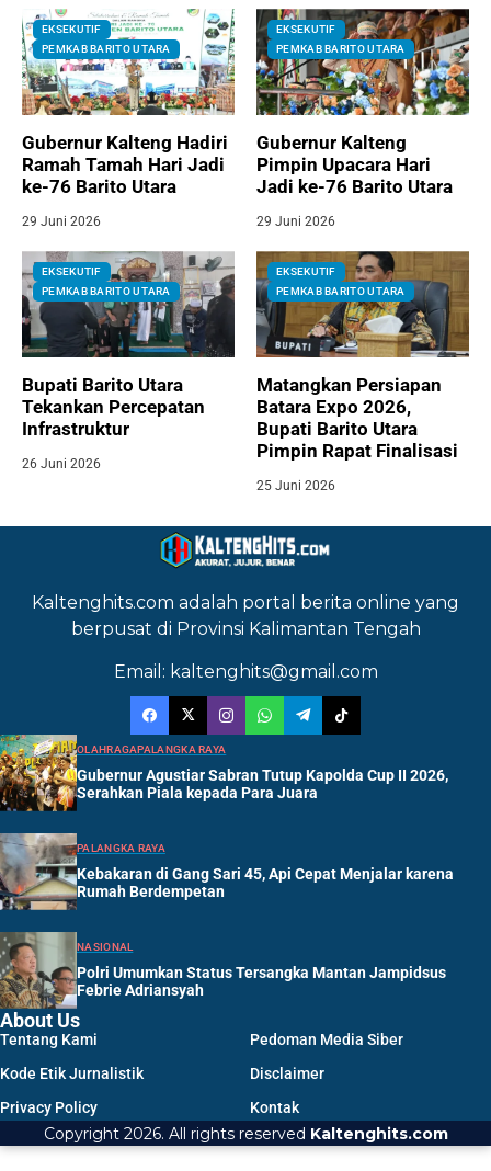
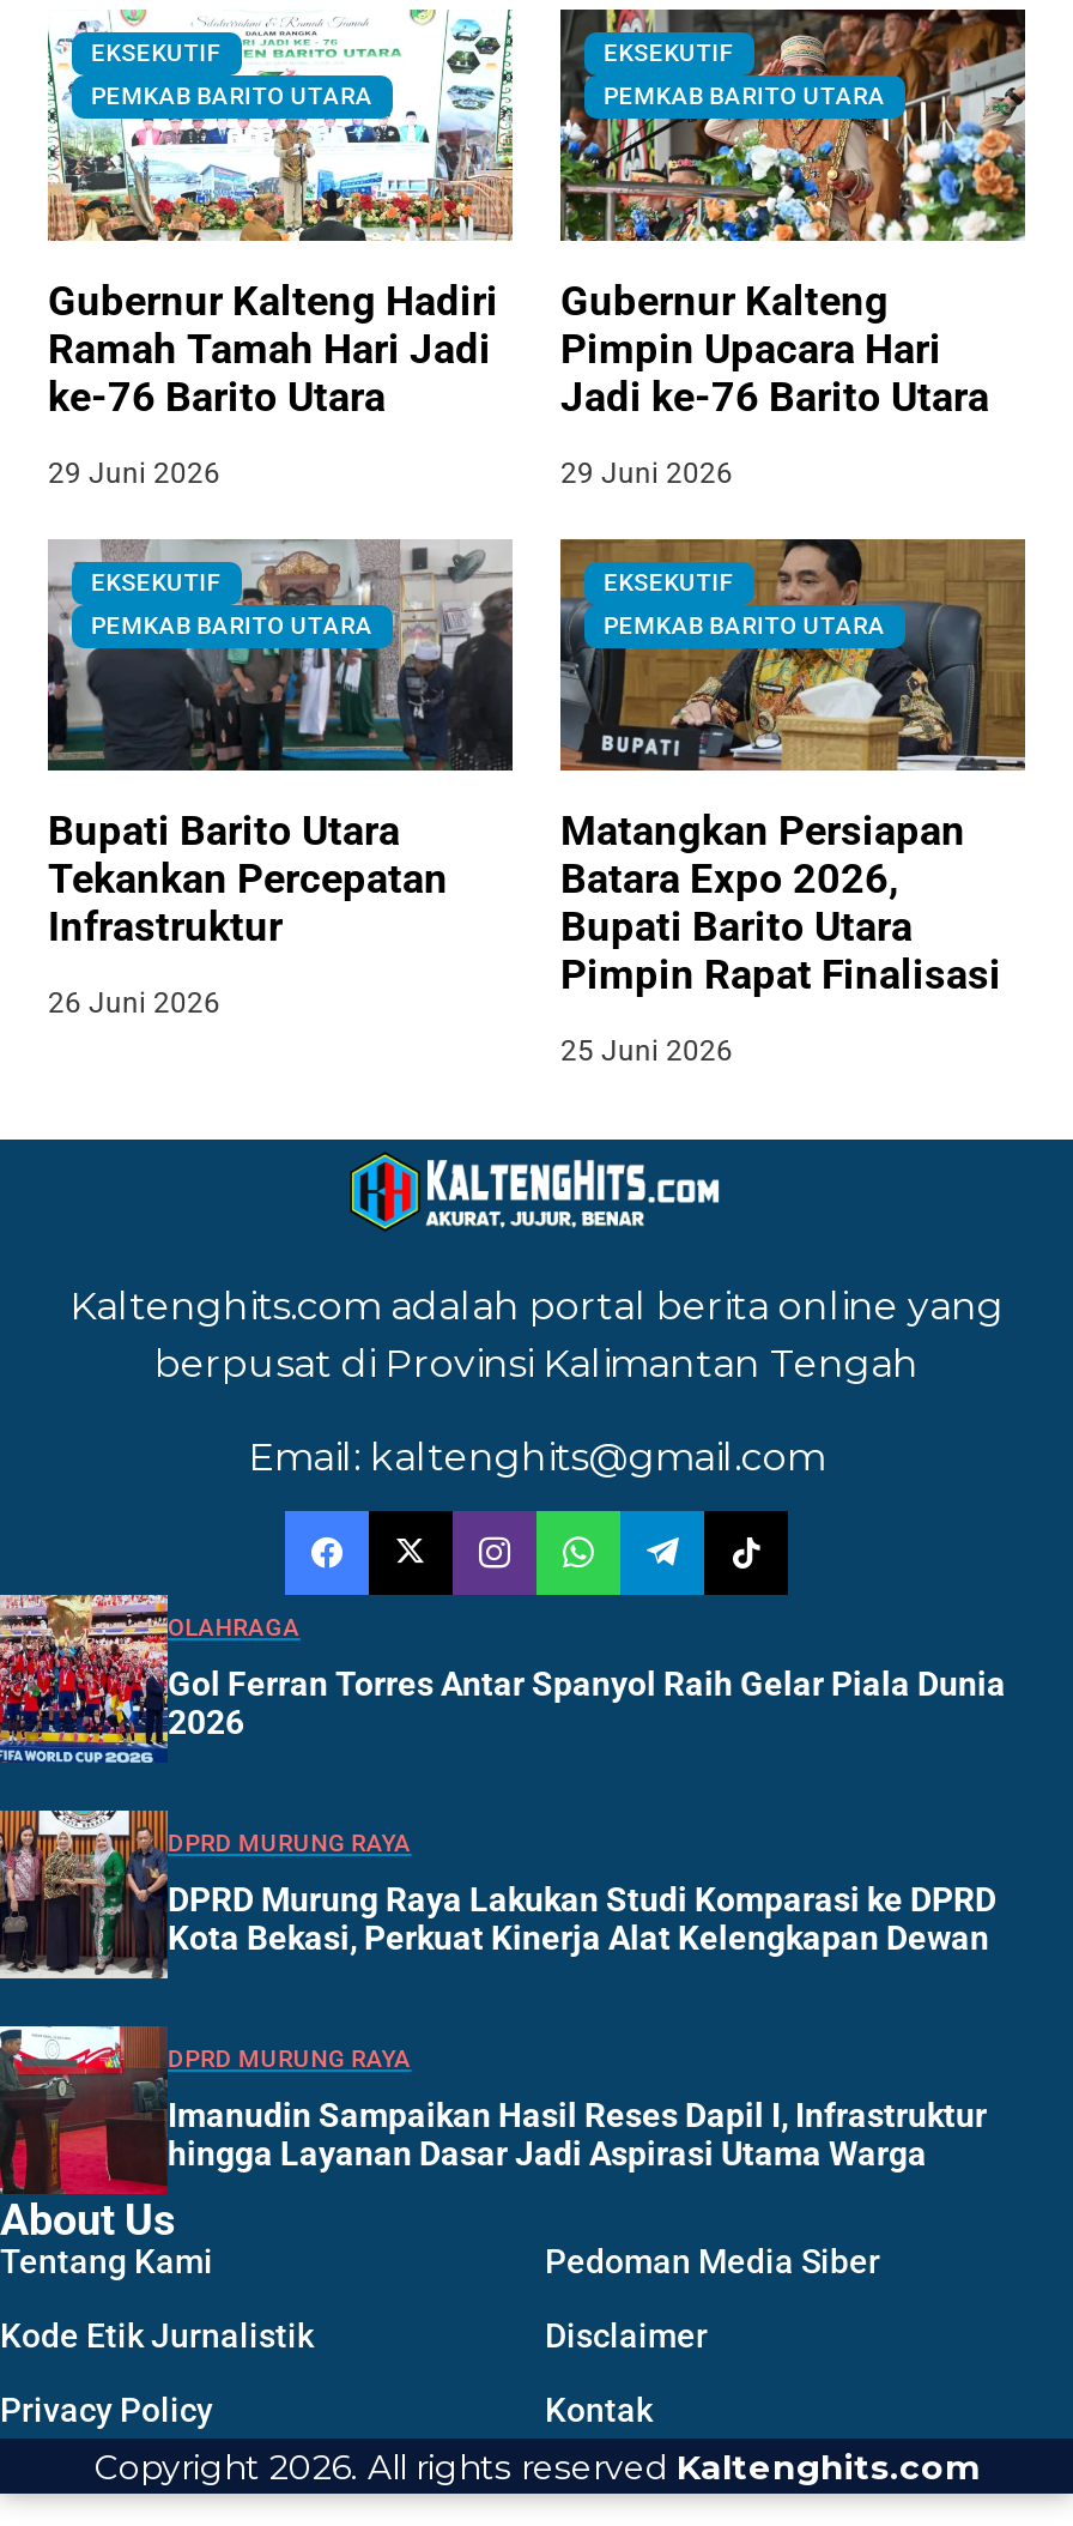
[3,734,226,812] [image] | OLAHRAGAPALANGKA RAYA -> [7,1591,300,1764] [image] | OLAHRAGA
[77,767,448,802] Gubernur Agustiar Sabran Tutup Kapolda Cup II 2026, | Serahkan Piala kepada Para Juara -> [168,1666,1006,1743] Gol Ferran Torres Antar Spanyol Raih Gelar Piala Dunia | 2026
[3,832,165,910] [image] | PALANGKA RAYA -> [7,1809,411,1982] [image] | DPRD MURUNG RAYA
[77,865,454,900] Kebakaran di Gang Sari 45, Api Cepat Menjalar karena | Rumah Berdempetan -> [168,1882,996,1958] DPRD Murung Raya Lakukan Studi Komparasi ke DPRD | Kota Bekasi, Perkuat Kinerja Alat Kelengkapan Dewan
[3,931,133,1005] [image] | NASIONAL -> [7,2023,411,2188] [image] | DPRD MURUNG RAYA
[77,964,446,999] Polri Umumkan Status Tersangka Mantan Jampidsus | Febrie Adriansyah -> [168,2097,987,2174] Imanudin Sampaikan Hasil Reses Dapil I, Infrastruktur | hingga Layanan Dasar Jadi Aspirasi Utama Warga

